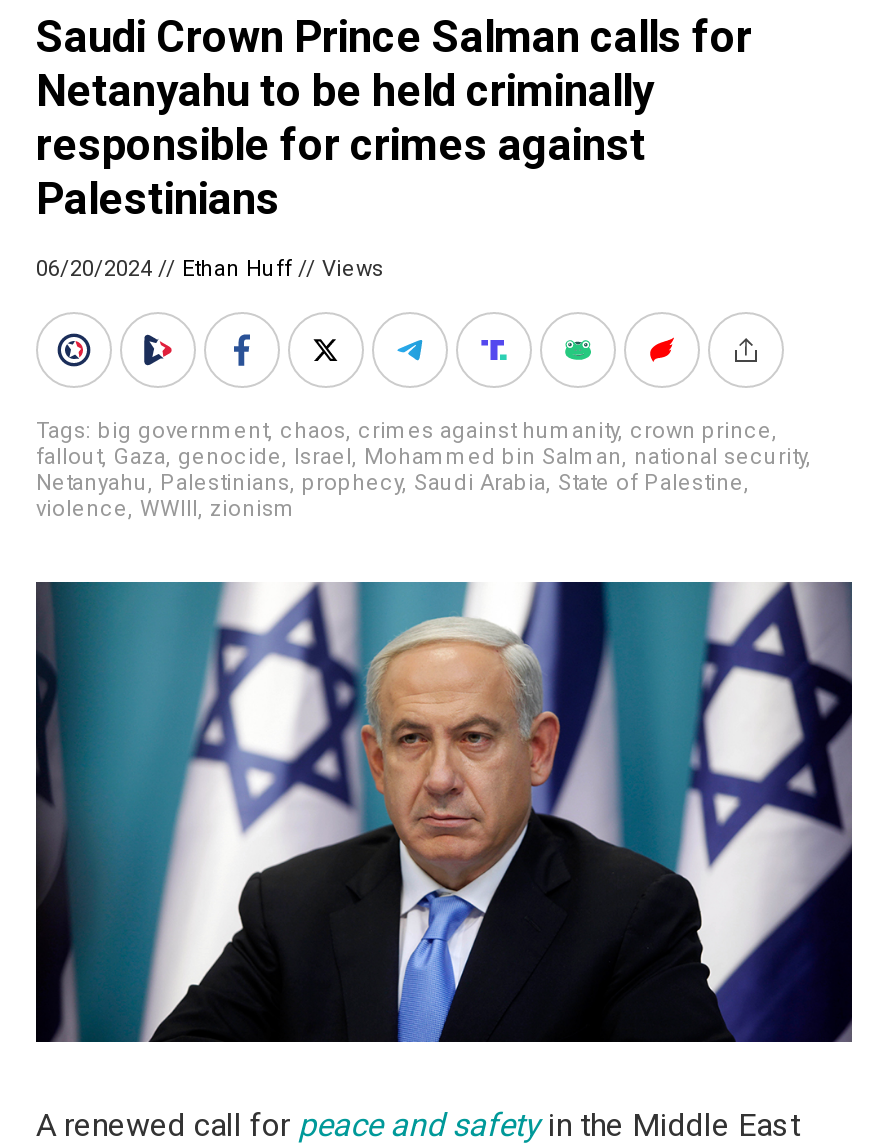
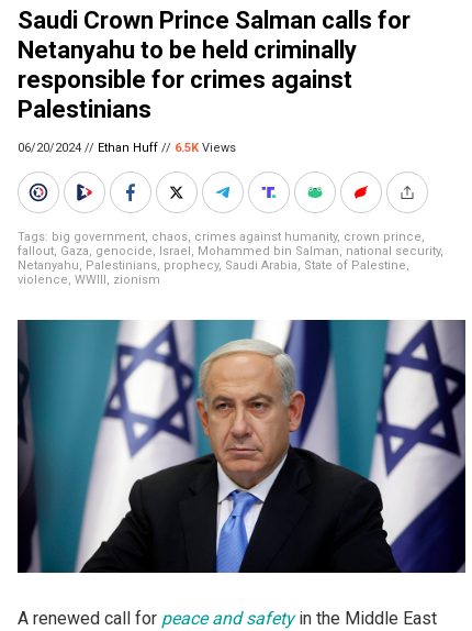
[36,256,384,282] 06/20/2024 // Ethan Huff // Views -> [18,141,236,155] 06/20/2024 // Ethan Huff // 6.5K Views

